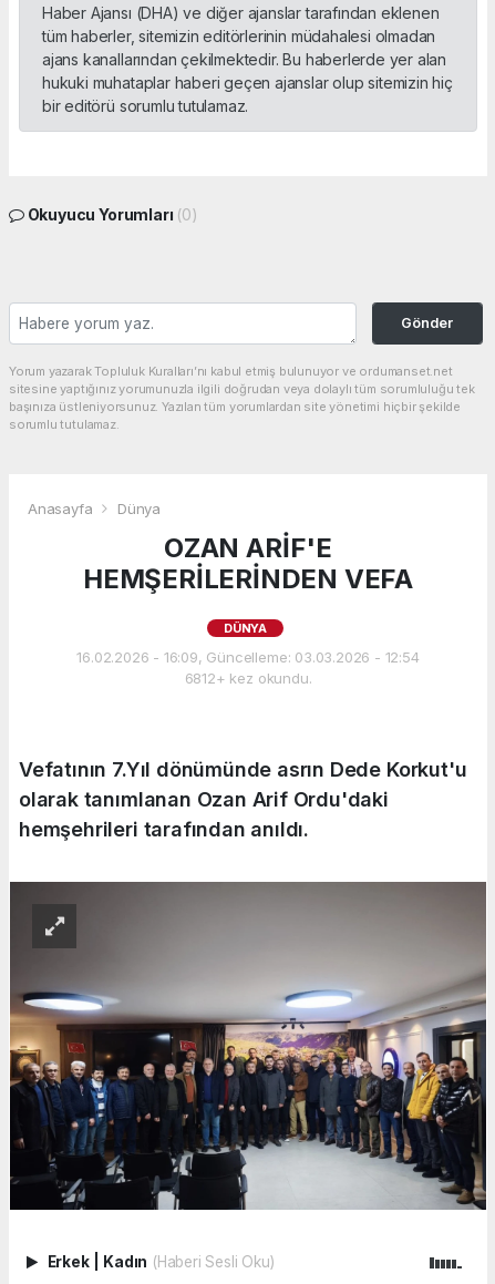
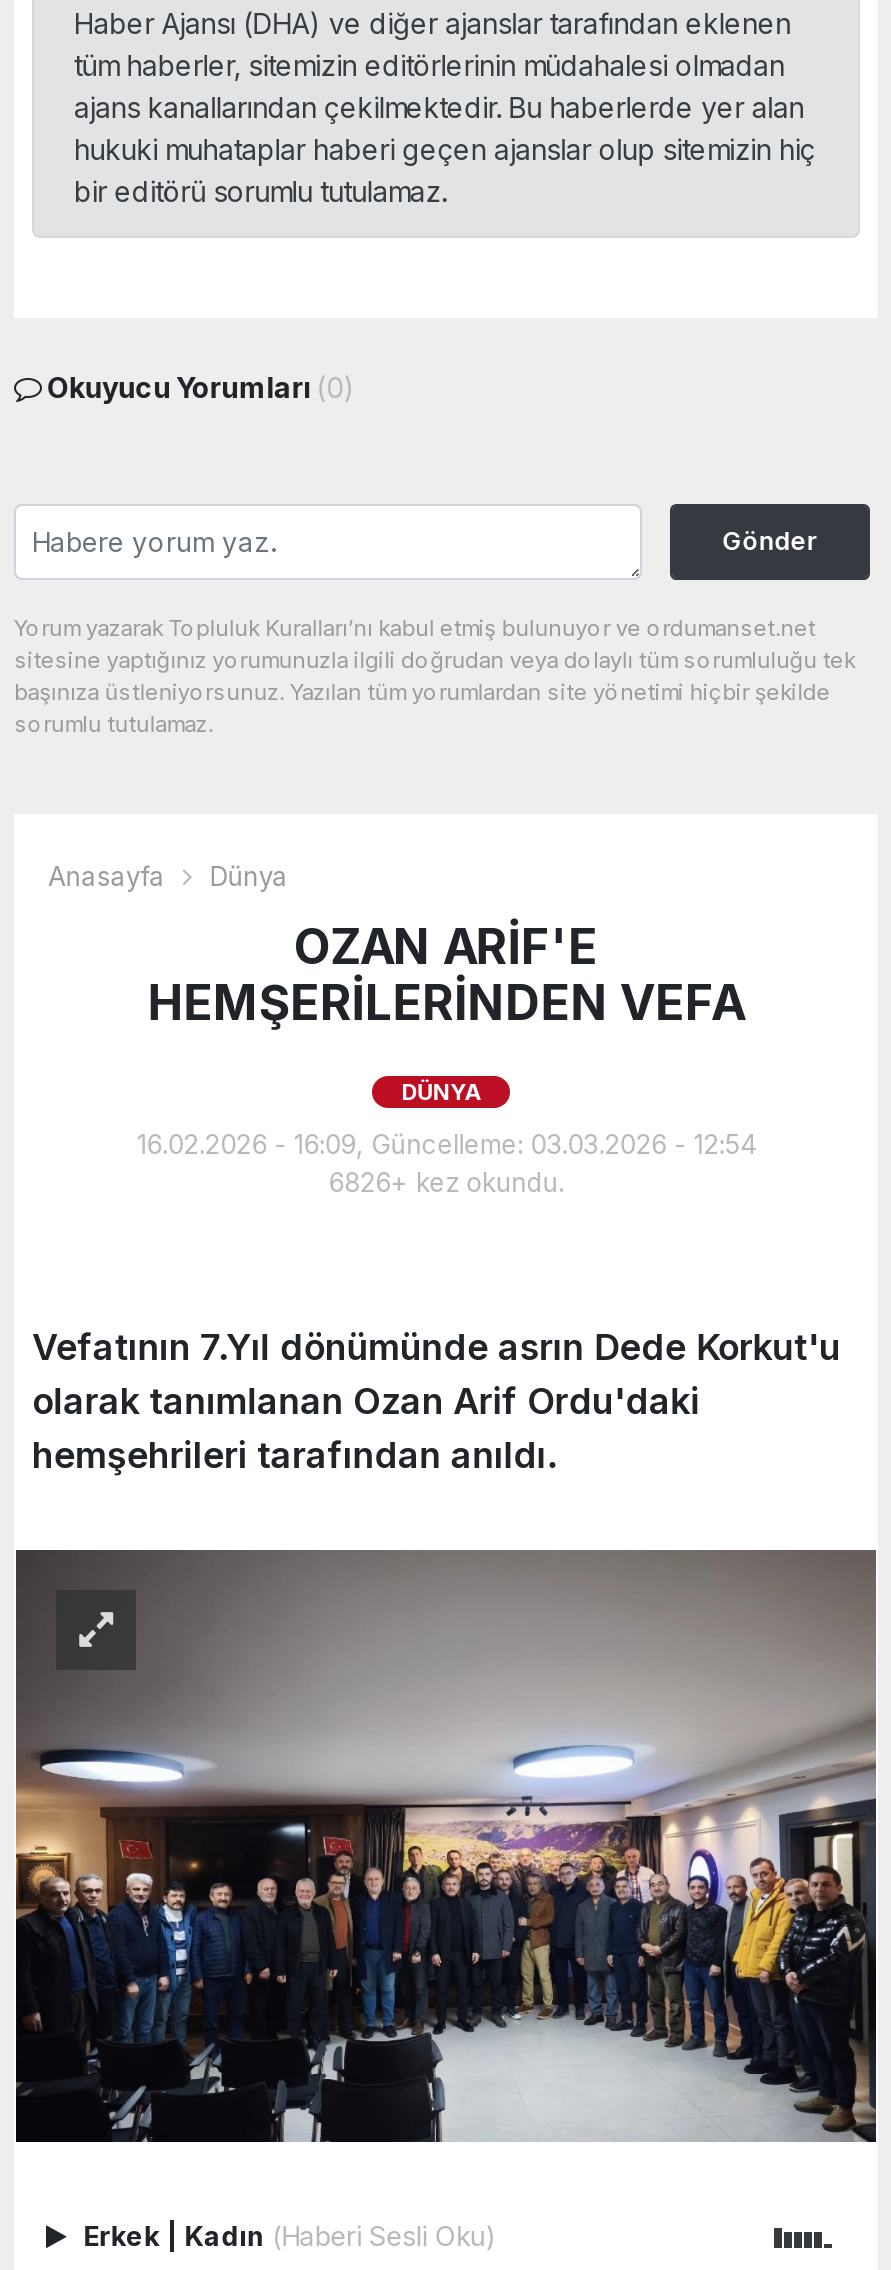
[184,670,312,687] 6812+ kez okundu. -> [328,1167,564,1199] 6826+ kez okundu.

